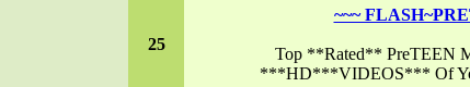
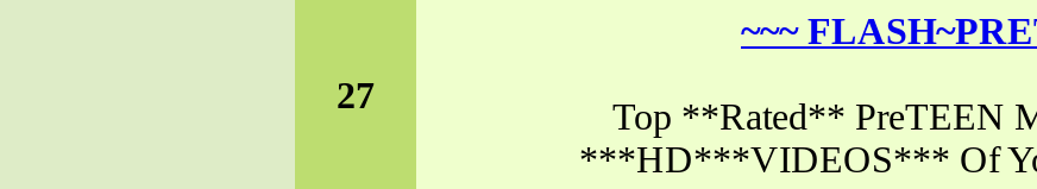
[147,35,165,53] 25 -> [337,75,375,115] 27

